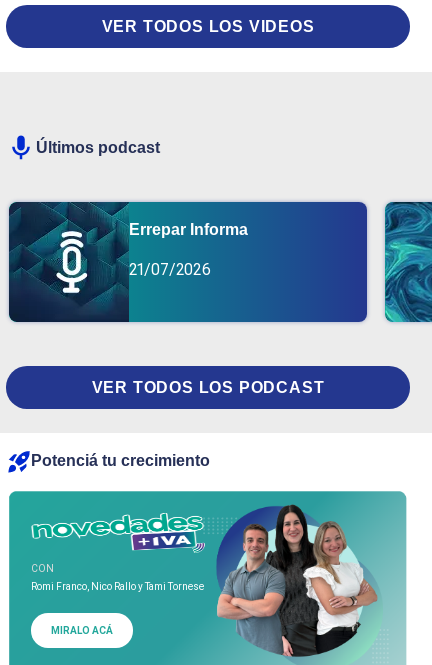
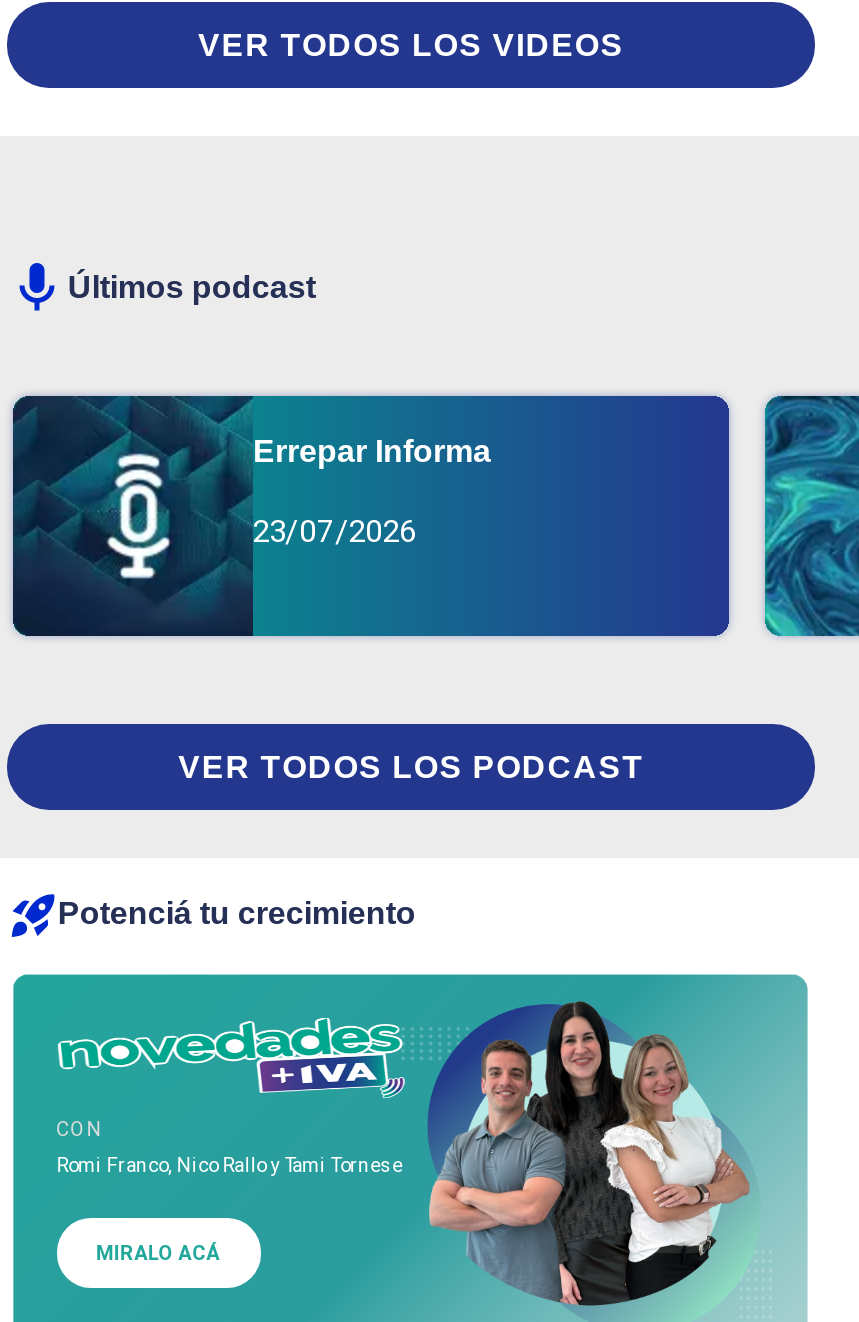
[129,260,211,279] 21/07/2026 -> [253,512,419,550] 23/07/2026

